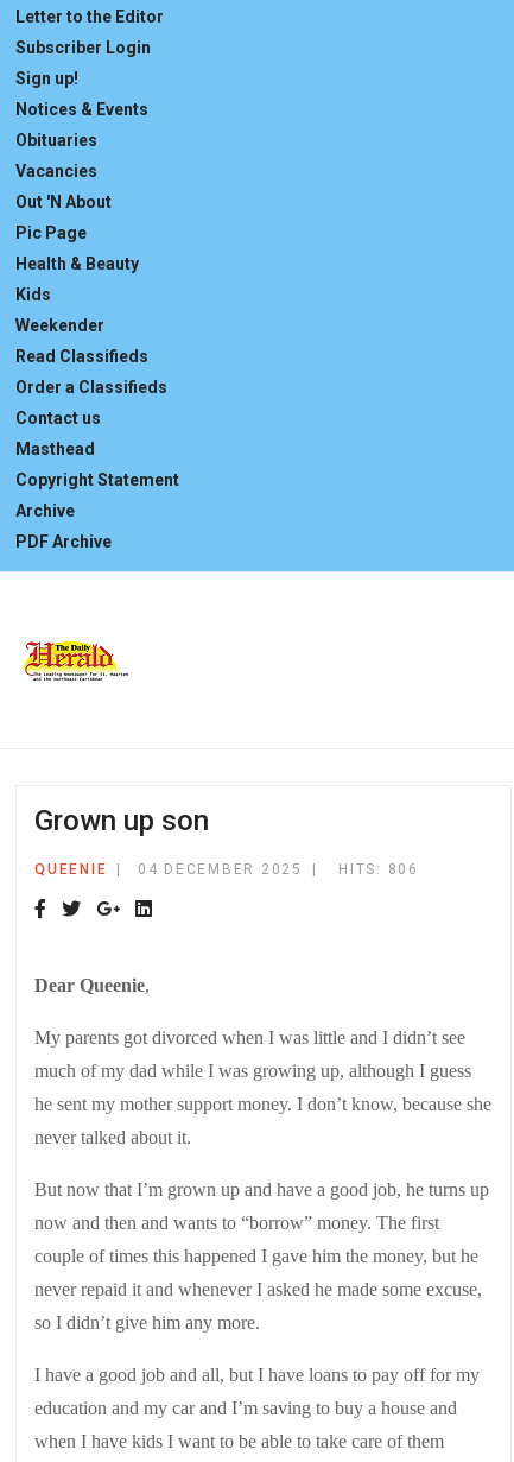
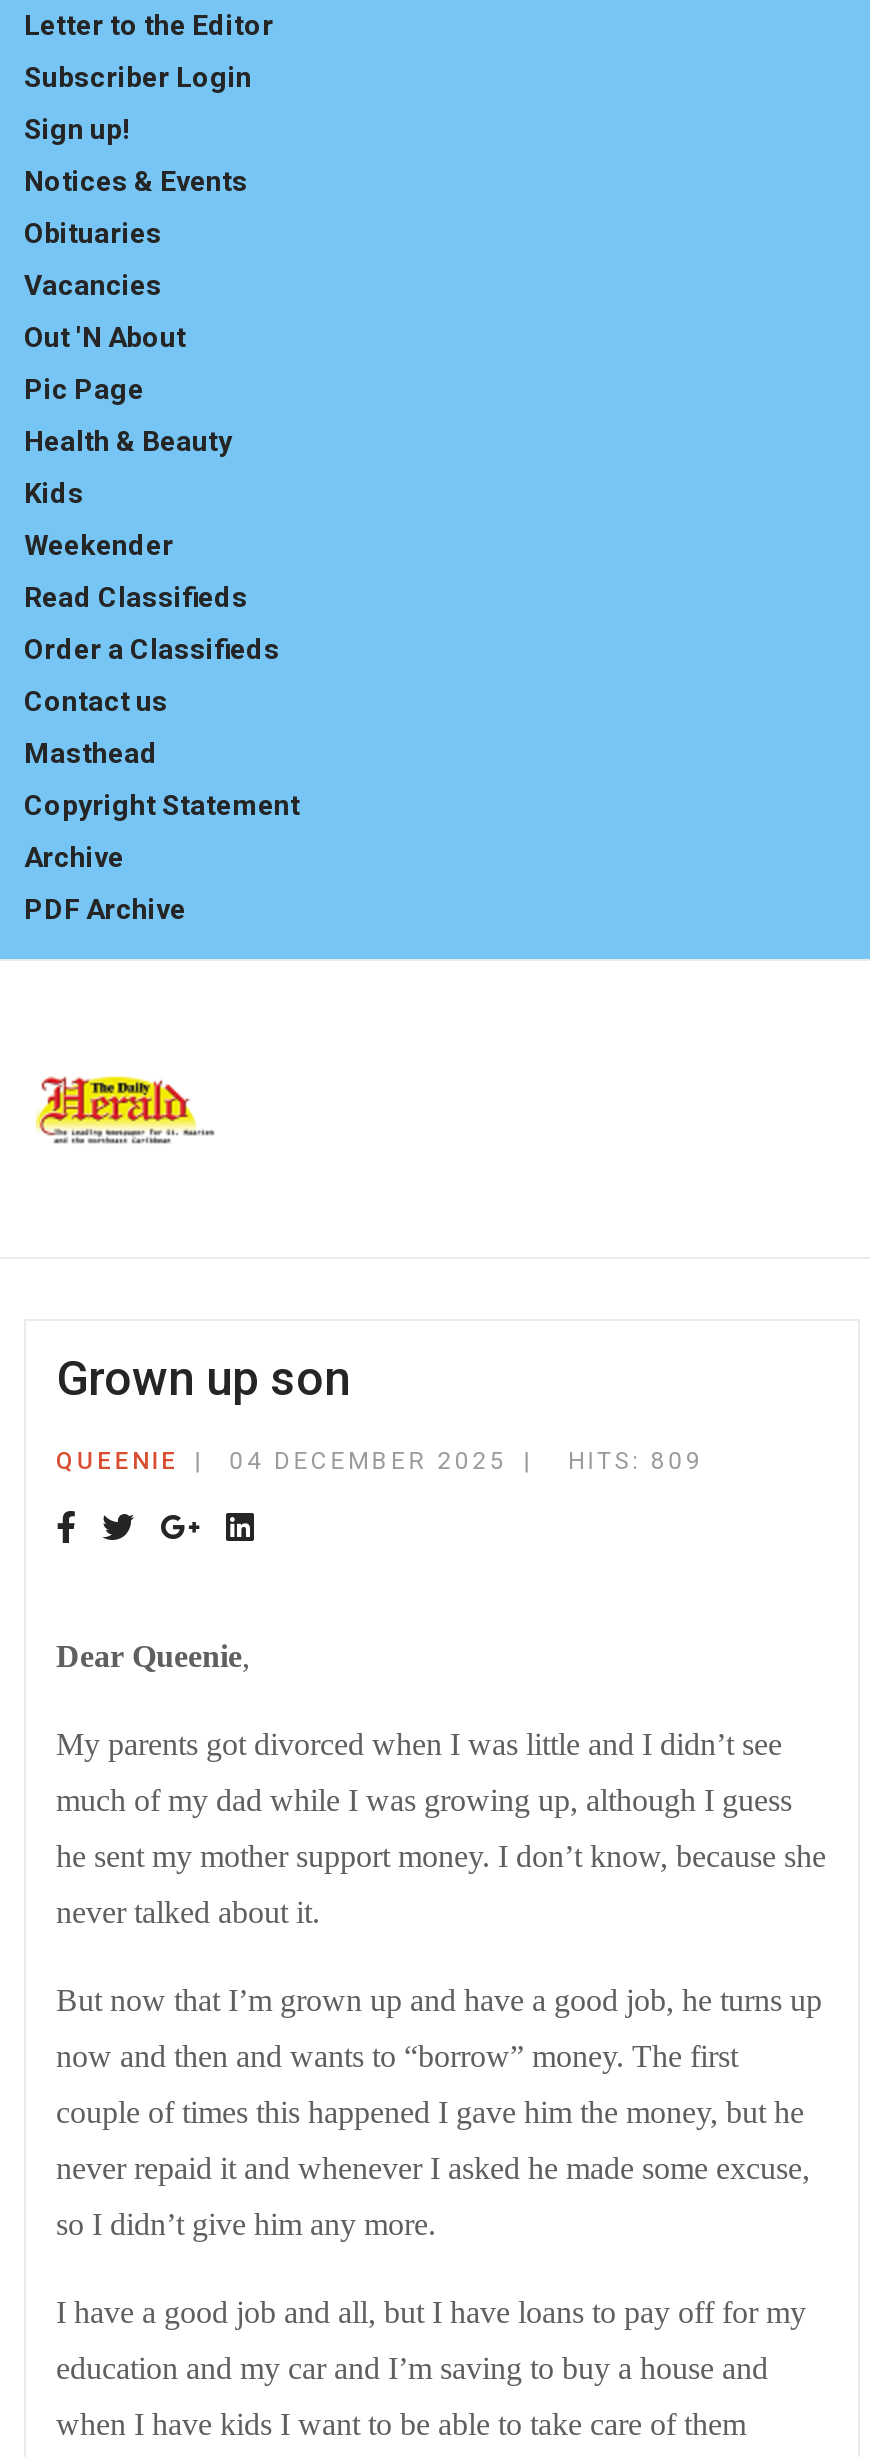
[338,861,419,878] HITS: 806 -> [568,1447,704,1475] HITS: 809

